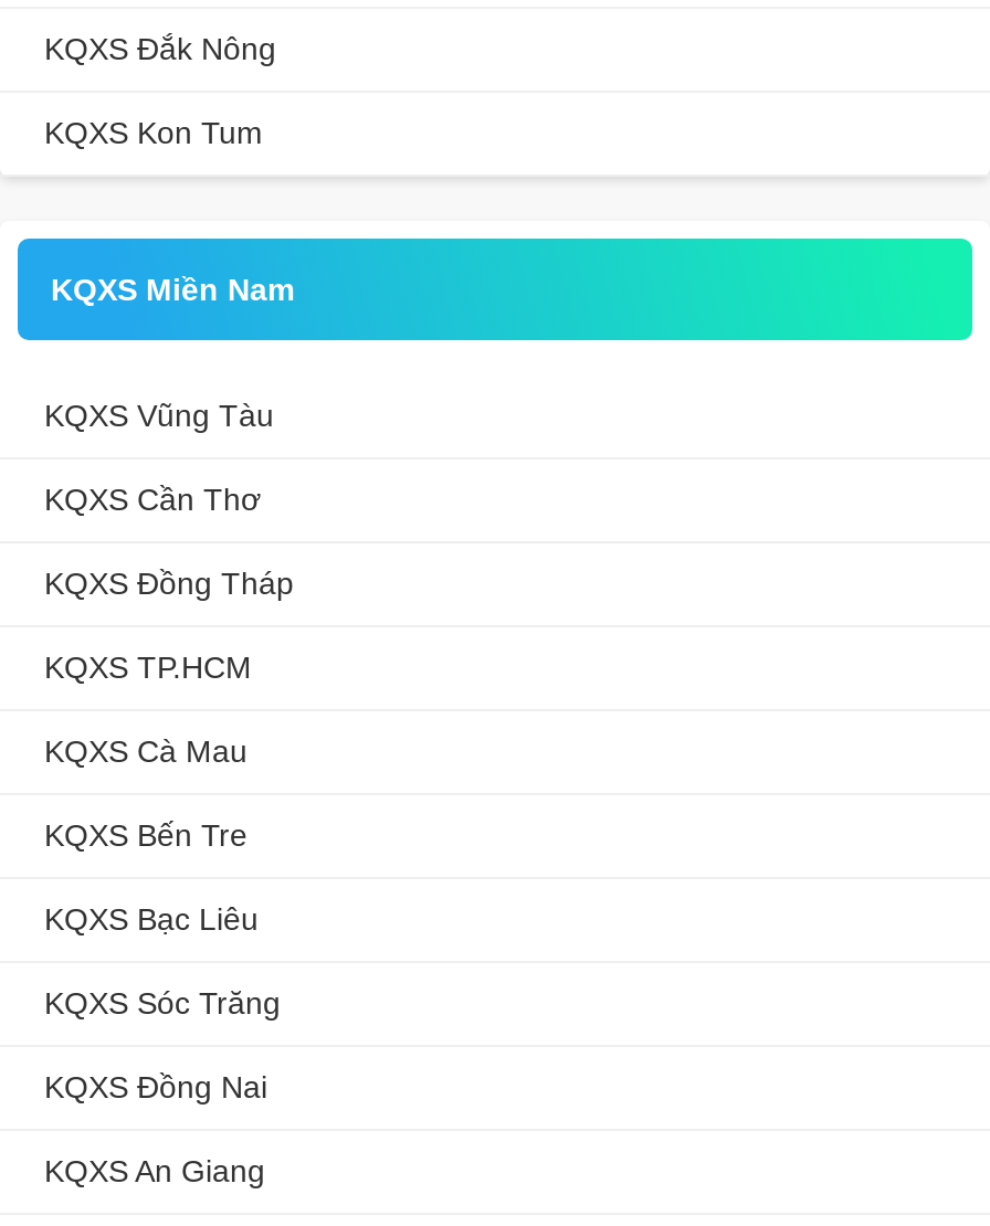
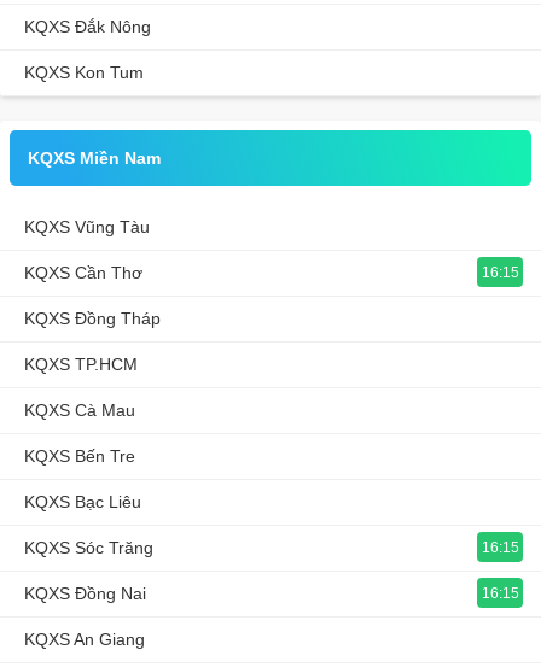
none -> [481,264,519,281] 16:15
none -> [481,539,519,556] 16:15
none -> [481,584,519,601] 16:15

